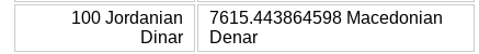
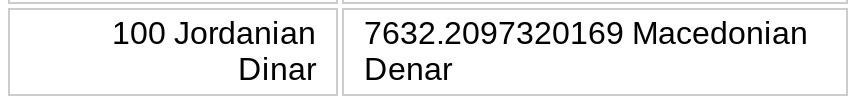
[71,8,443,27] 100 Jordanian 7615.443864598 Macedonian -> [112,15,808,49] 100 Jordanian 7632.2097320169 Macedonian

